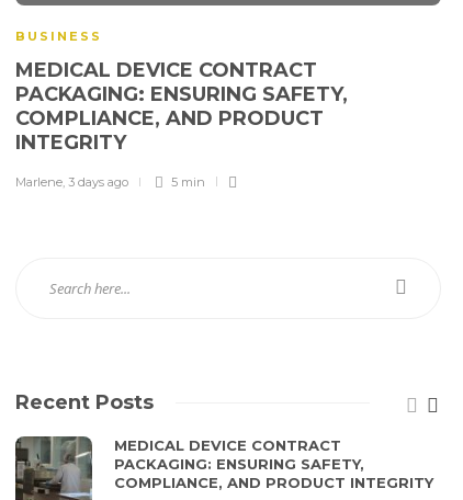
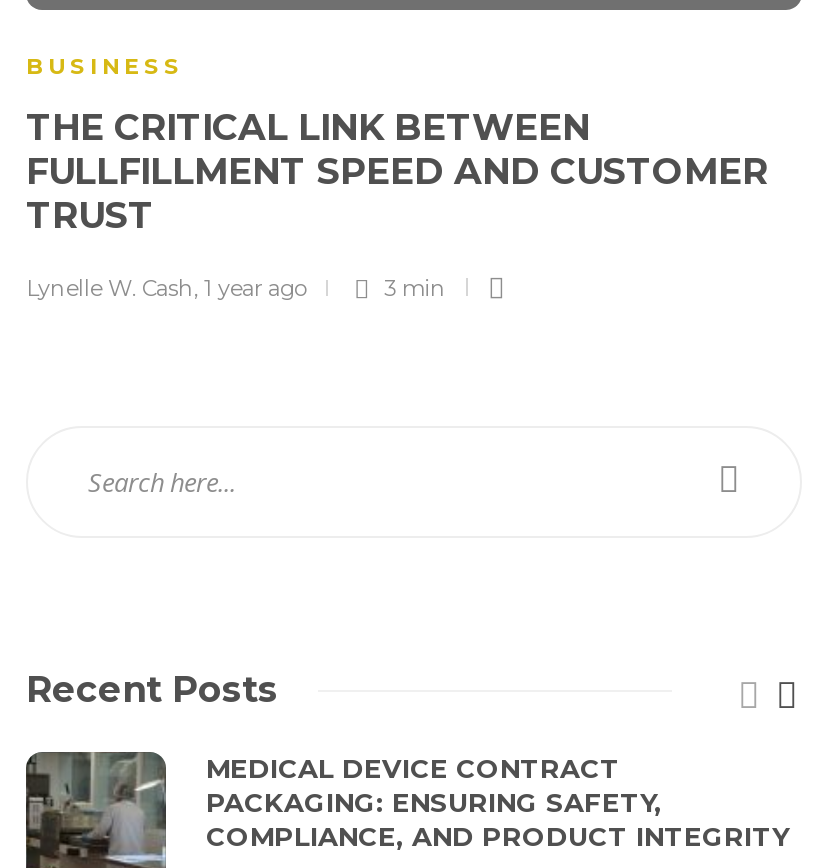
[15,59,348,155] MEDICAL DEVICE CONTRACT | PACKAGING: ENSURING SAFETY, | COMPLIANCE, AND PRODUCT | INTEGRITY -> [26,107,768,239] THE CRITICAL LINK BETWEEN | FULLFILLMENT SPEED AND CUSTOMER | TRUST
[15,175,205,190] Marlene, 3 days ago | 5 min -> [26,275,446,303] Lynelle W. Cash, 1 year ago | 3 min

